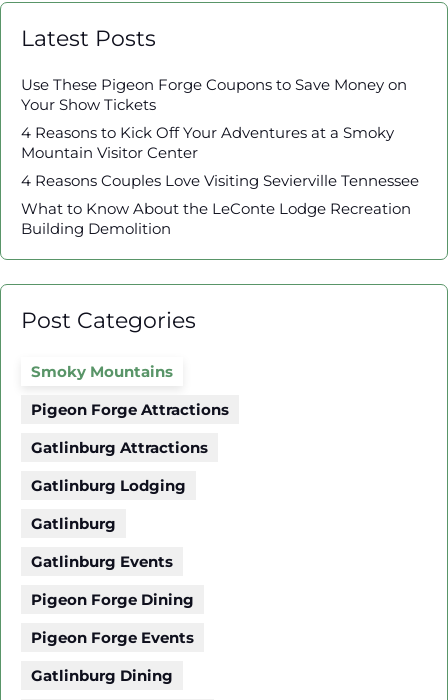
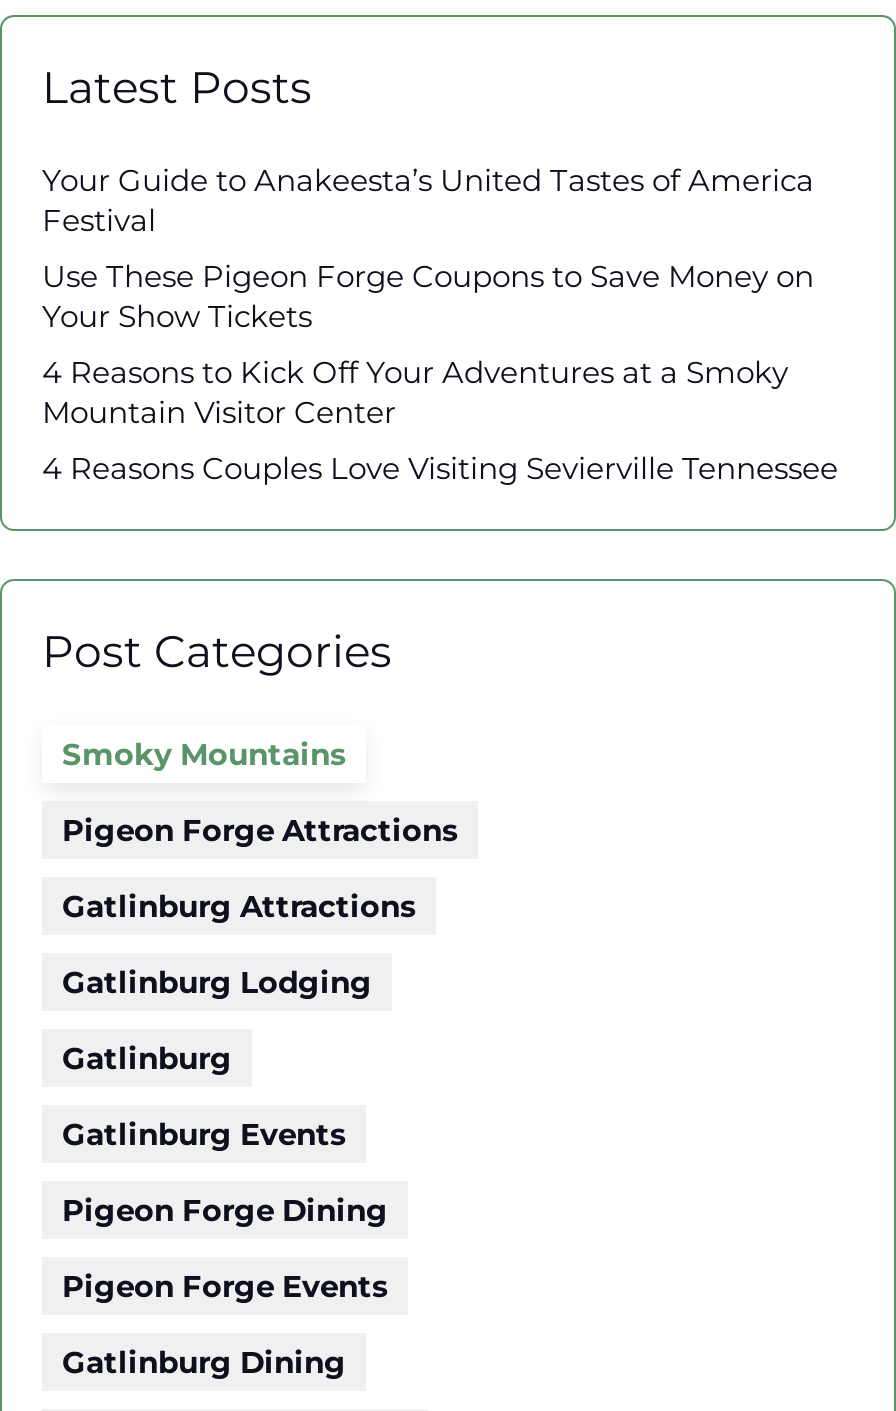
none -> [42,161,814,239] Your Guide to Anakeesta’s United Tastes of America | Festival
moved [21,74,419,189] -> [42,257,838,487]: Use These Pigeon Forge Coupons to Save Money on | Your Show Tickets | 4 Reasons to Kick Off Your Adventures at a Smoky | Mountain Visitor Center | 4 Reasons Couples Love Visiting Sevierville Tennessee
[21,198,411,237] What to Know About the LeConte Lodge Recreation | Building Demolition -> none

